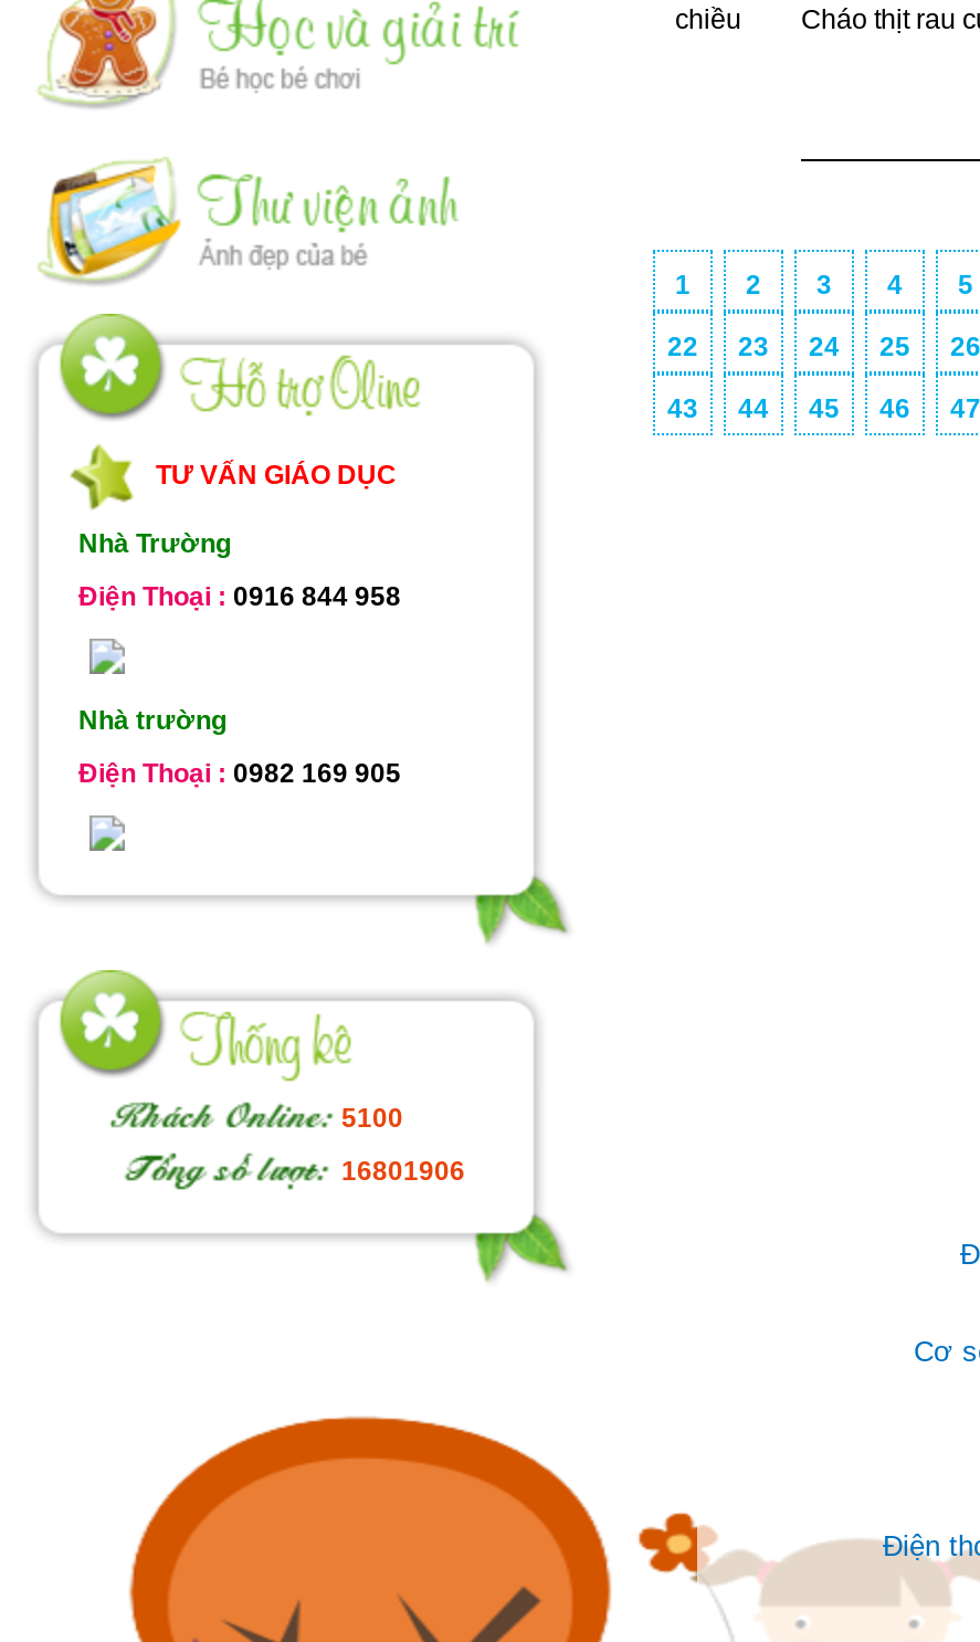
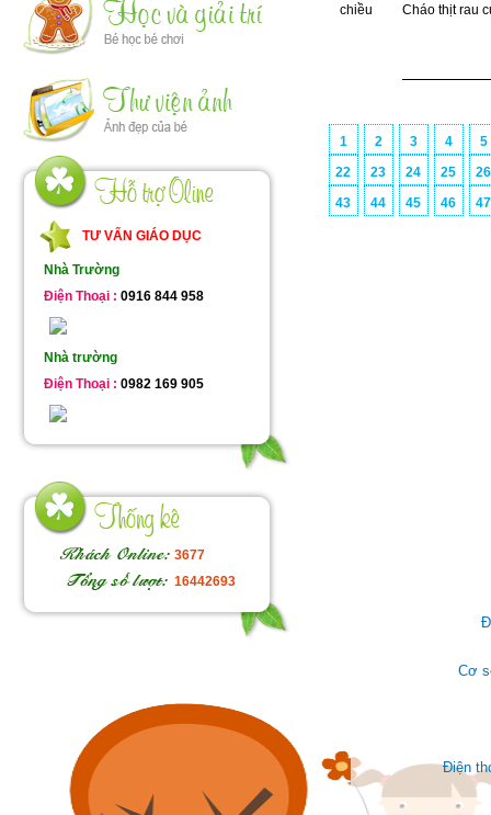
[341,1103,403,1134] 5100 -> [174,547,205,563] 3677
[341,1156,465,1187] 16801906 -> [174,574,236,589] 16442693

